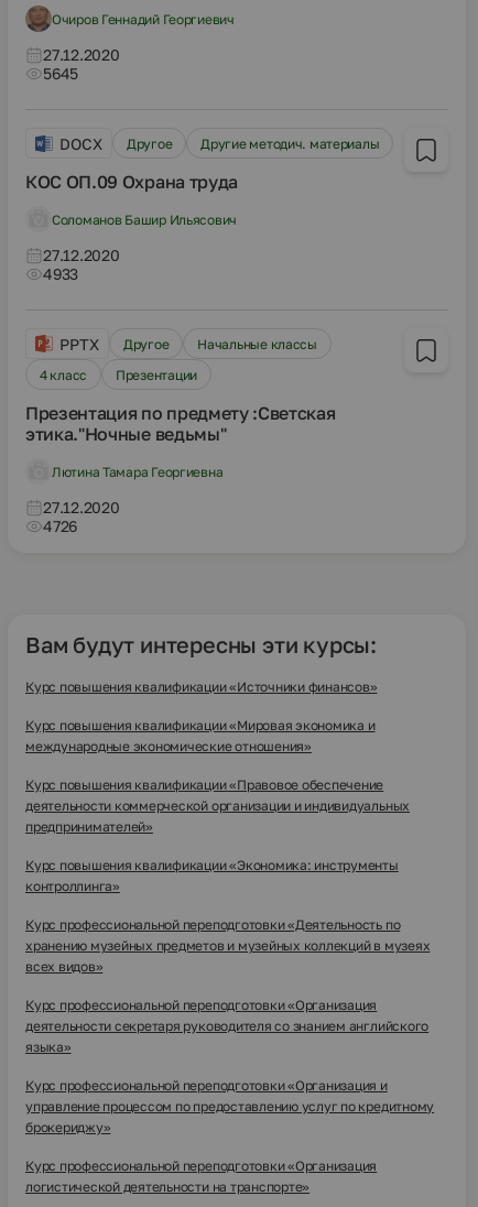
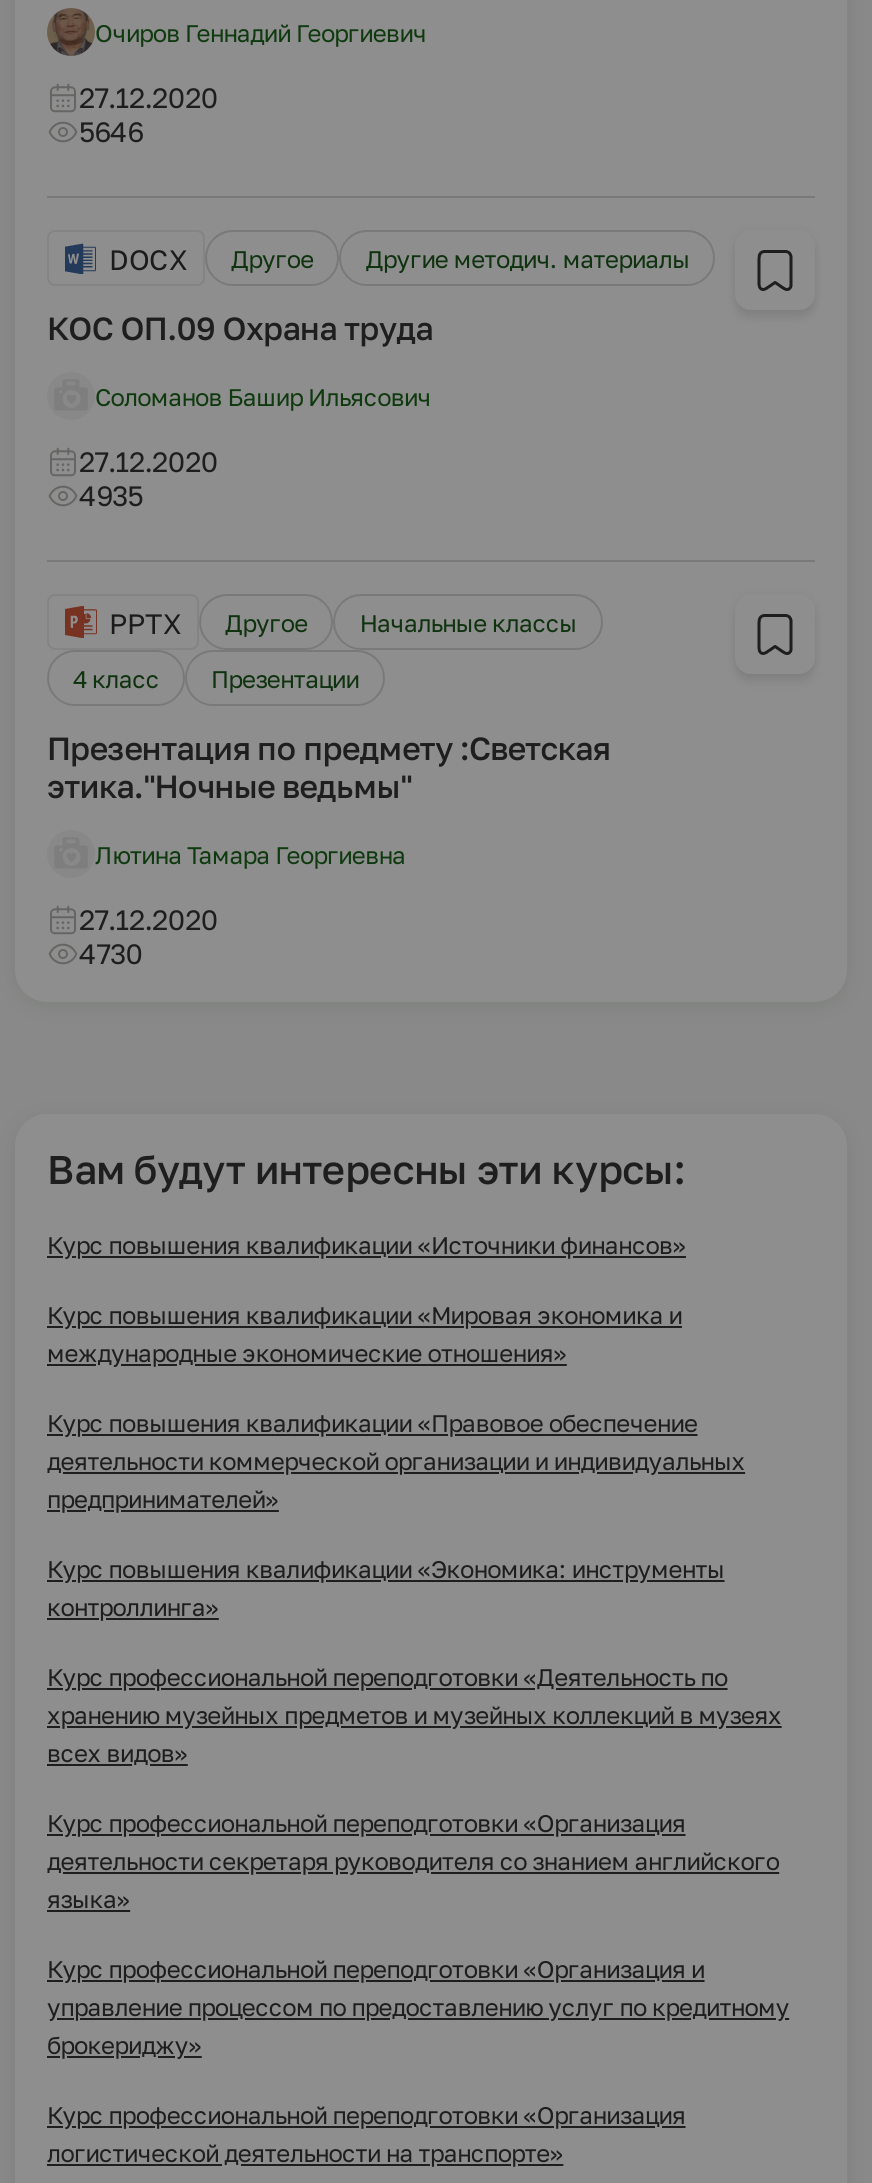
[43,64,78,83] 5645 -> [79,114,143,148] 5646
[43,264,78,283] 4933 -> [79,478,143,512] 4935
[43,516,77,535] 4726 -> [79,936,143,970] 4730

